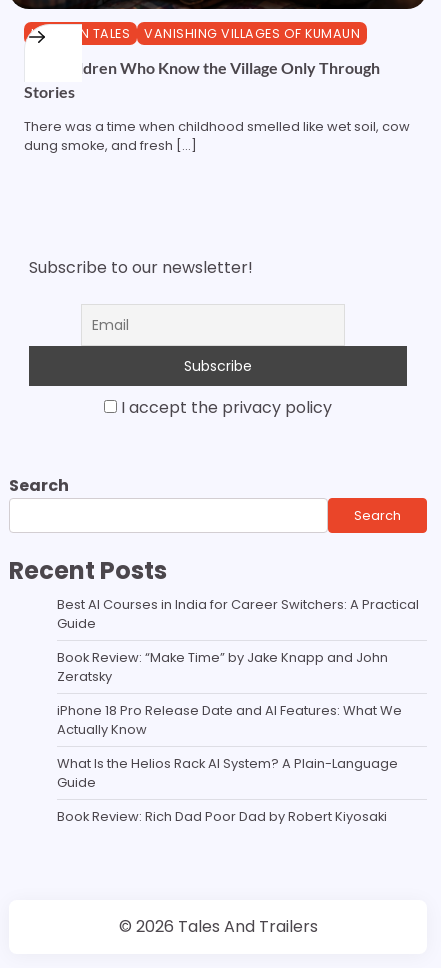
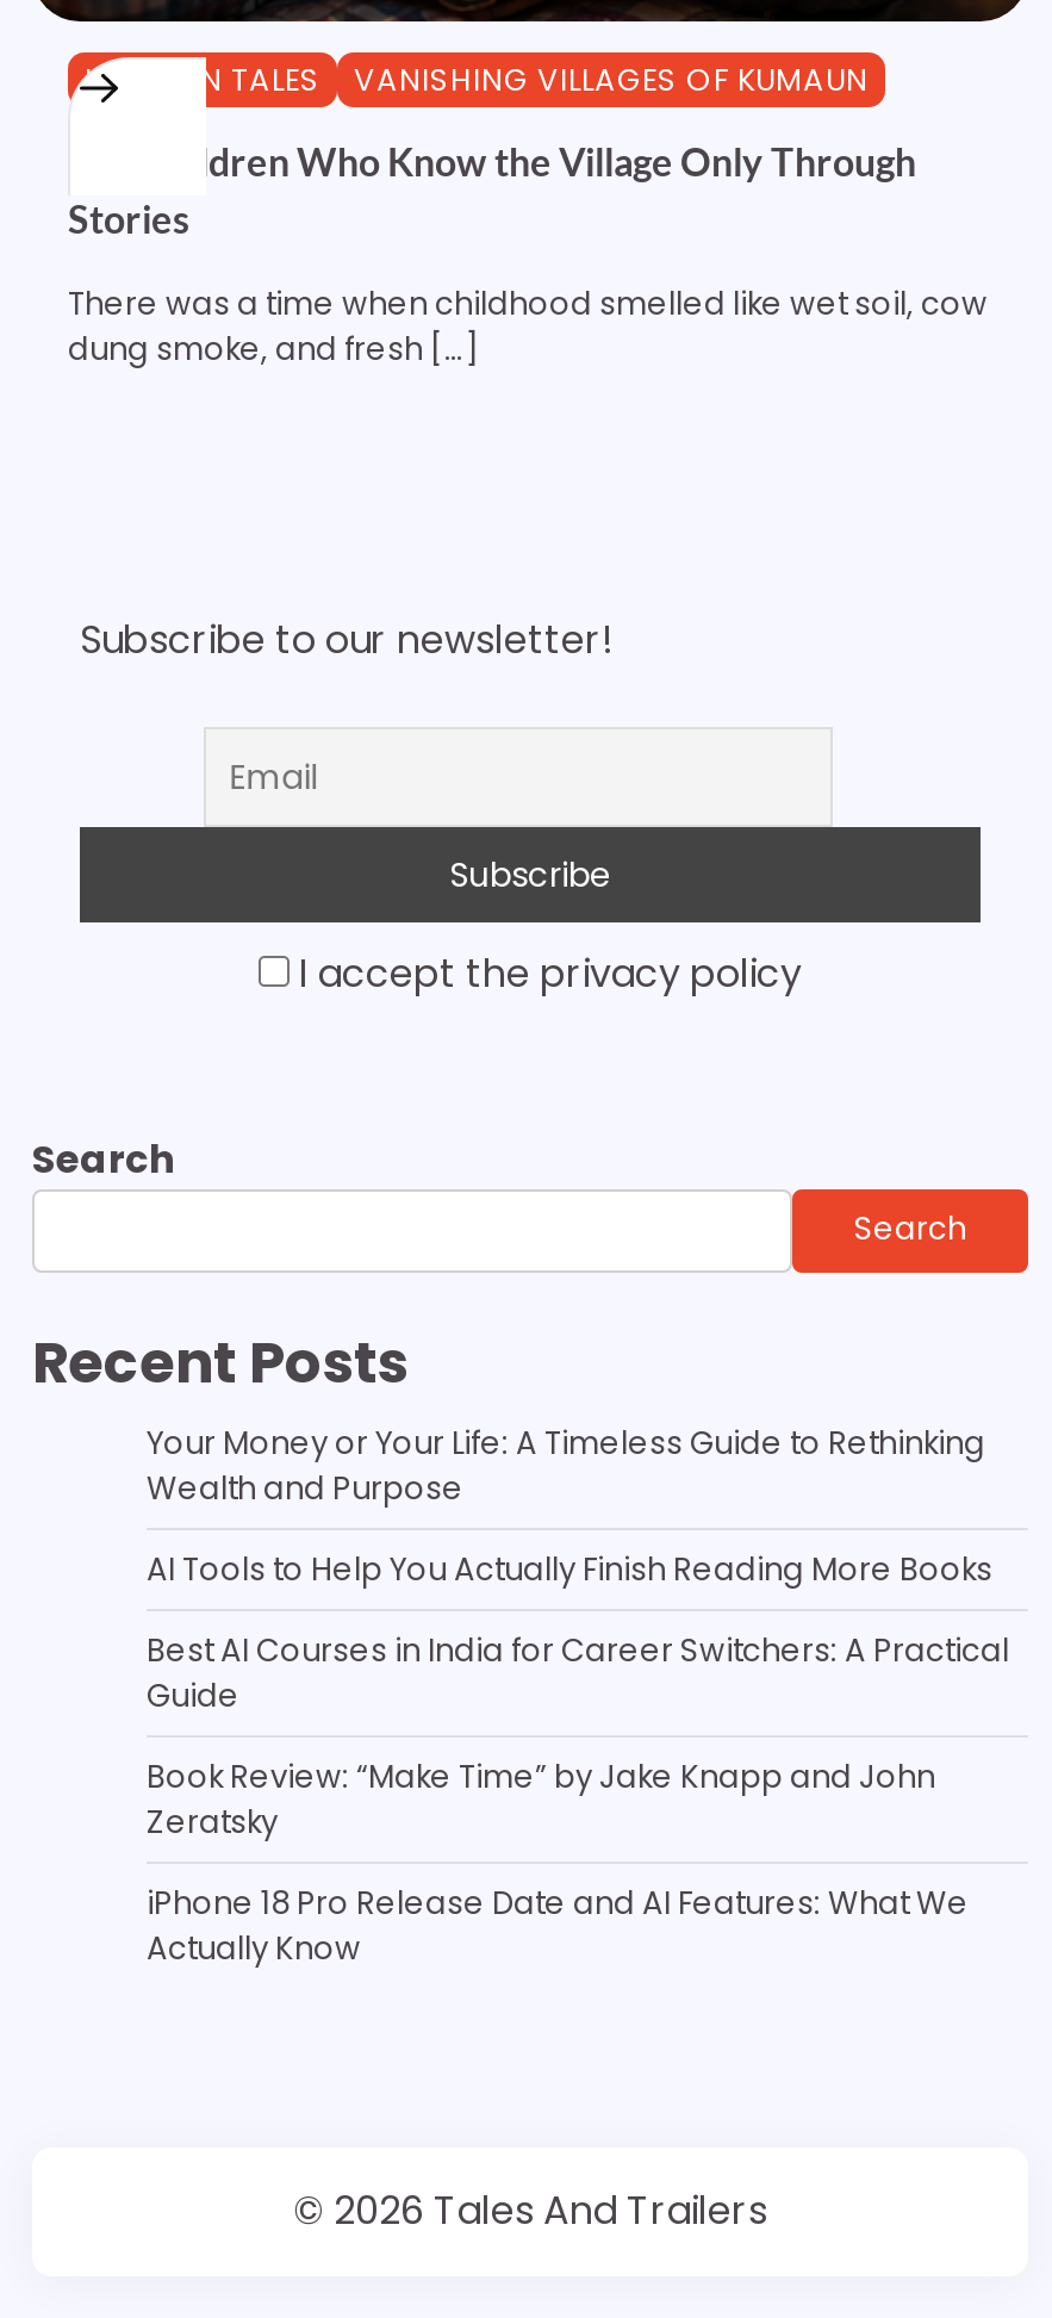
none -> [147,1419,992,1591] Your Money or Your Life: A Timeless Guide to Rethinking | Wealth and Purpose | AI Tools to Help You Actually Finish Reading More Books
moved [57,595,419,739] -> [147,1627,1009,1970]: Best AI Courses in India for Career Switchers: A Practical | Guide | Book Review: “Make Time” by Jake Knapp and John | Zeratsky | iPhone 18 Pro Release Date and AI Features: What We | Actually Know
[57,754,398,826] What Is the Helios Rack AI System? A Plain-Language | Guide | Book Review: Rich Dad Poor Dad by Robert Kiyosaki -> none

